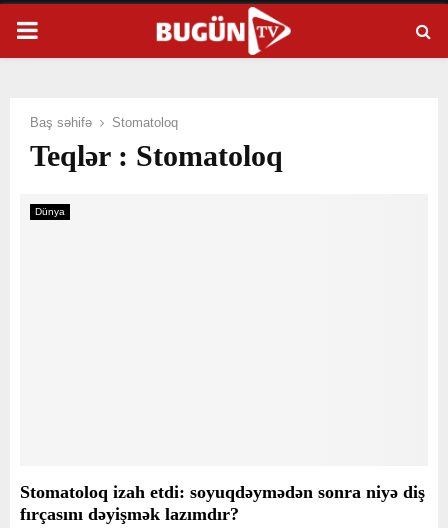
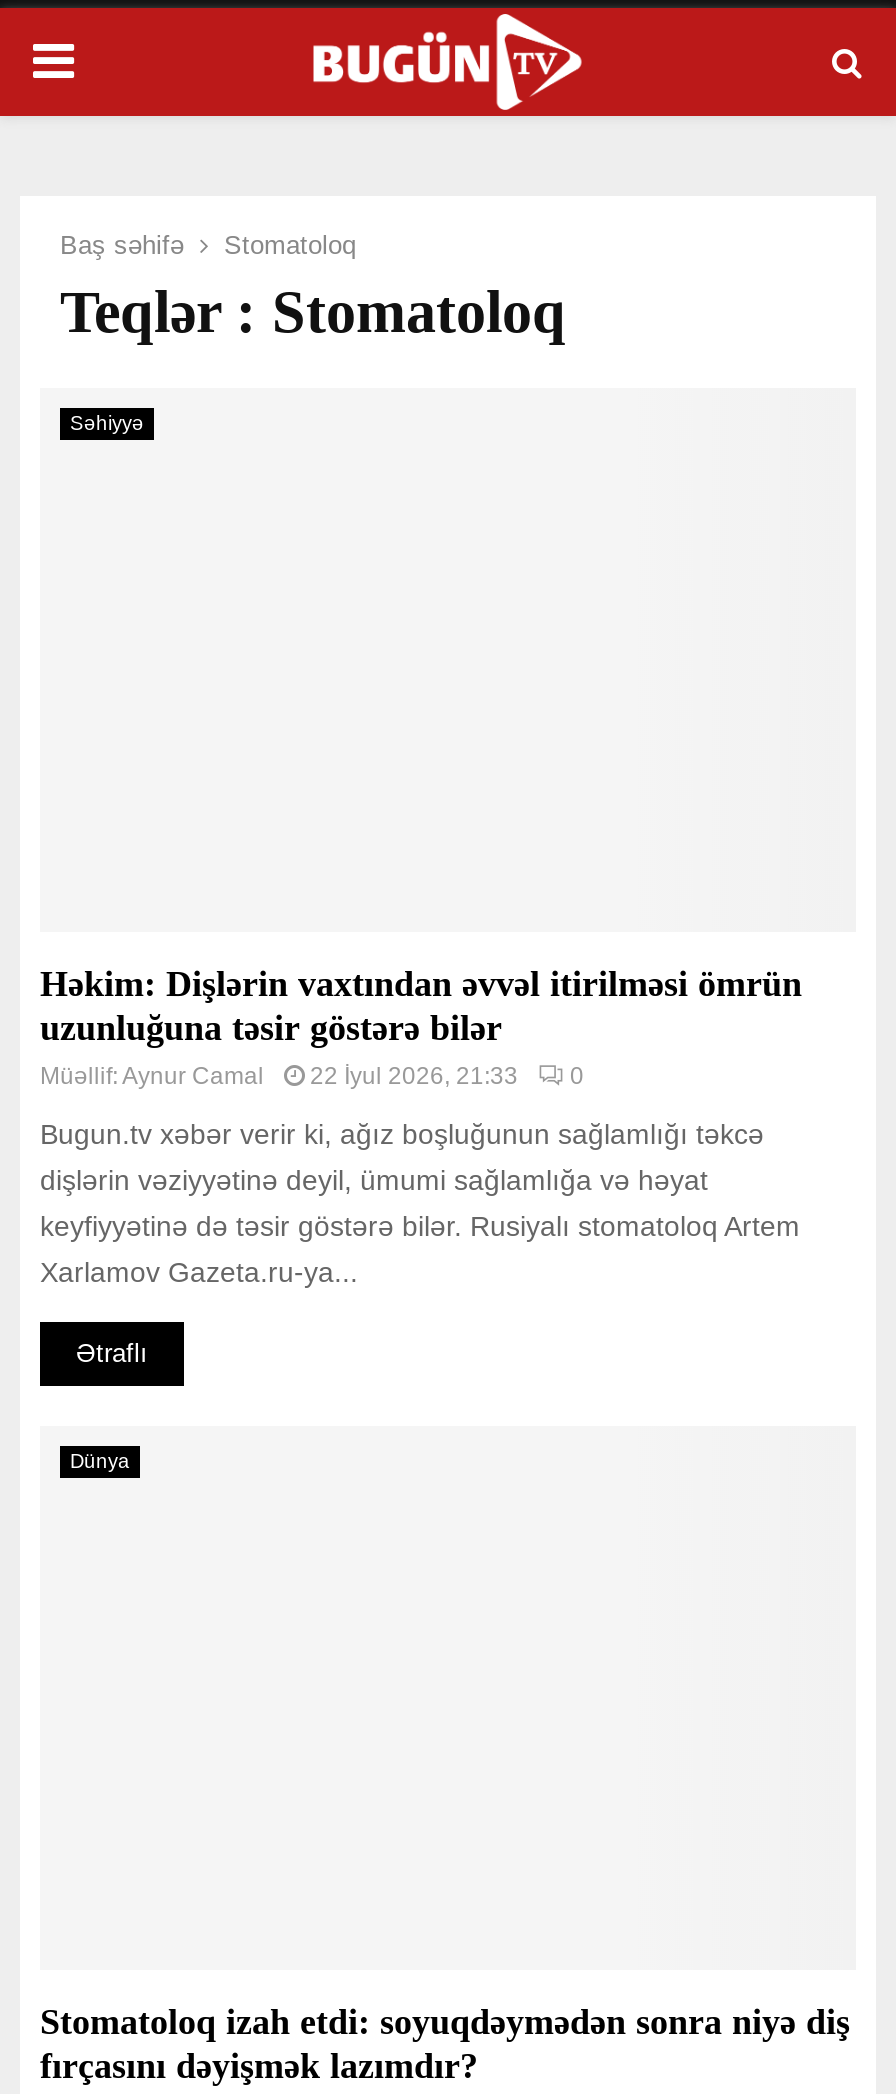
none -> [40,964,802,1368] Həkim: Dişlərin vaxtından əvvəl itirilməsi ömrün | uzunluğuna təsir göstərə bilər | Müəllif: Aynur Camal | 22 İyul 2026, 21:33 | 0 | Bugun.tv xəbər verir ki, ağız boşluğunun sağlamlığı təkcə | dişlərin vəziyyətinə deyil, ümumi sağlamlığa və həyat | keyfiyyətinə də təsir göstərə bilər. Rusiyalı stomatoloq Artem | Xarlamov Gazeta.ru-ya... | Ətraflı
none -> [70,412,144,434] Səhiyyə

